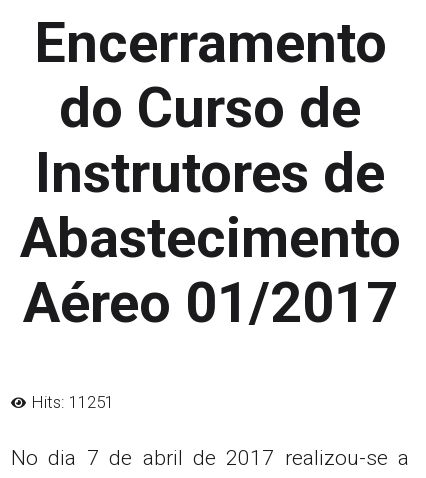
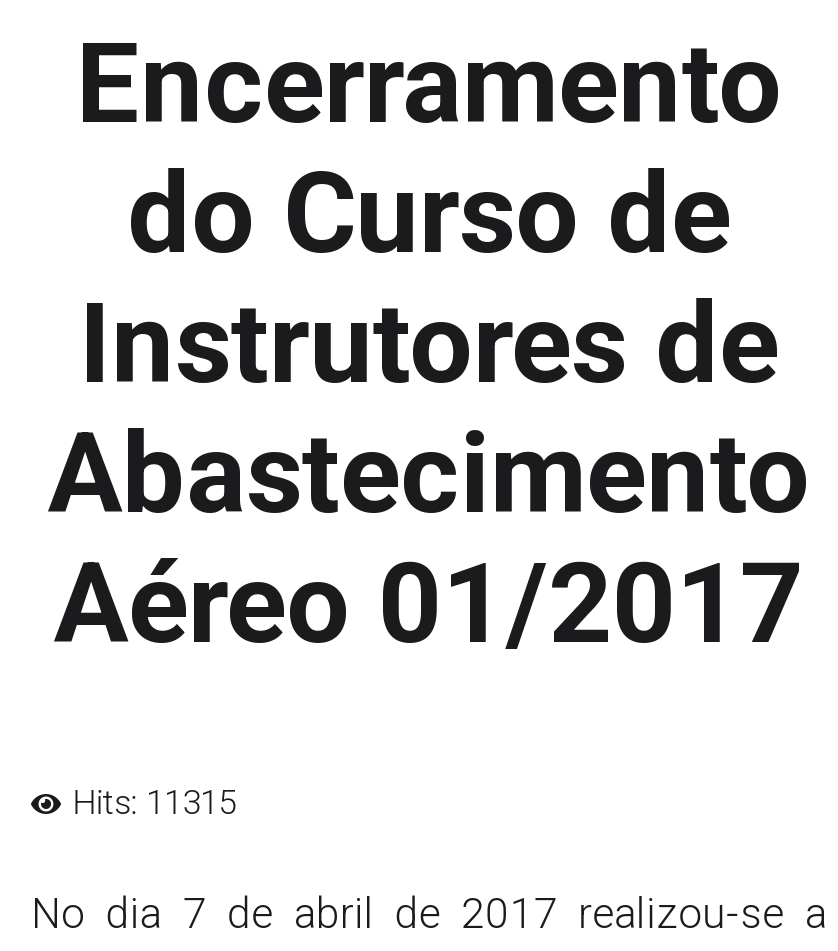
[32,392,114,412] Hits: 11251 -> [72,782,236,822] Hits: 11315

